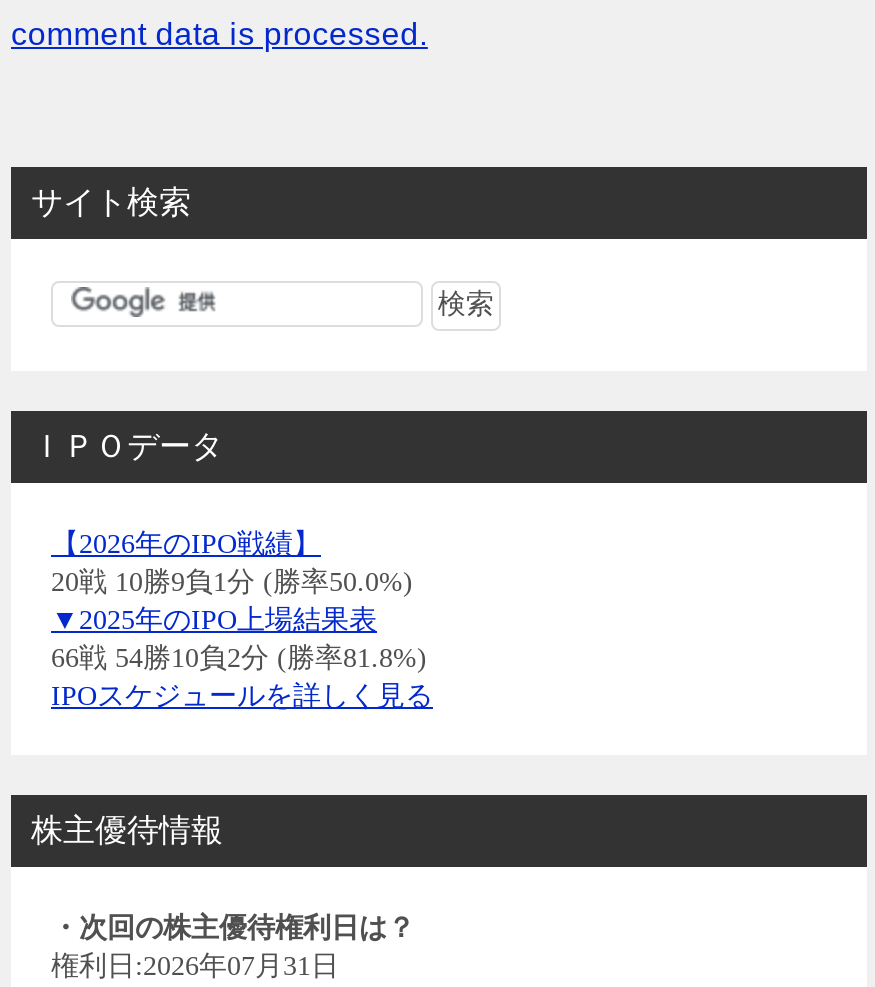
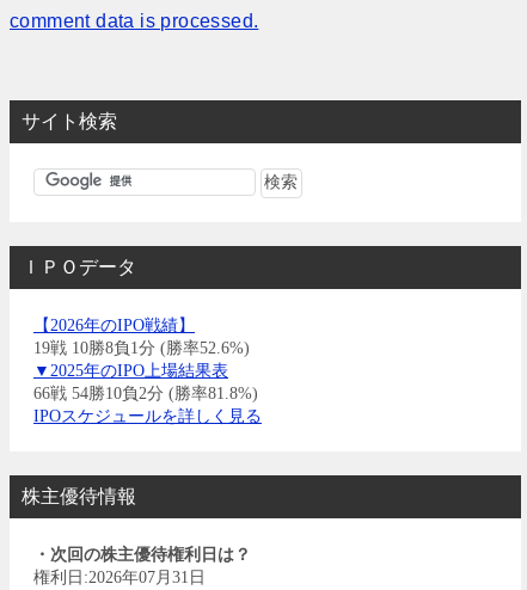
[51,567,413,597] 20戦 10勝9負1分 (勝率50.0%) -> [33,339,250,357] 19戦 10勝8負1分 (勝率52.6%)

